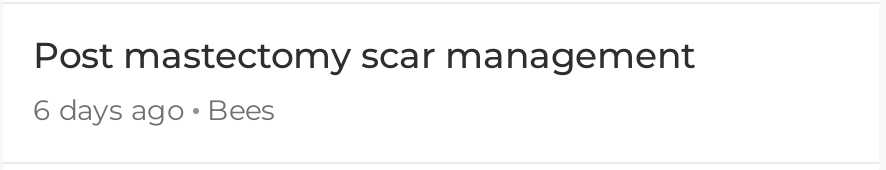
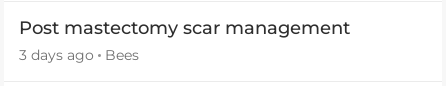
[33,92,275,128] 6 days ago Bees -> [19,46,139,64] 3 days ago Bees

